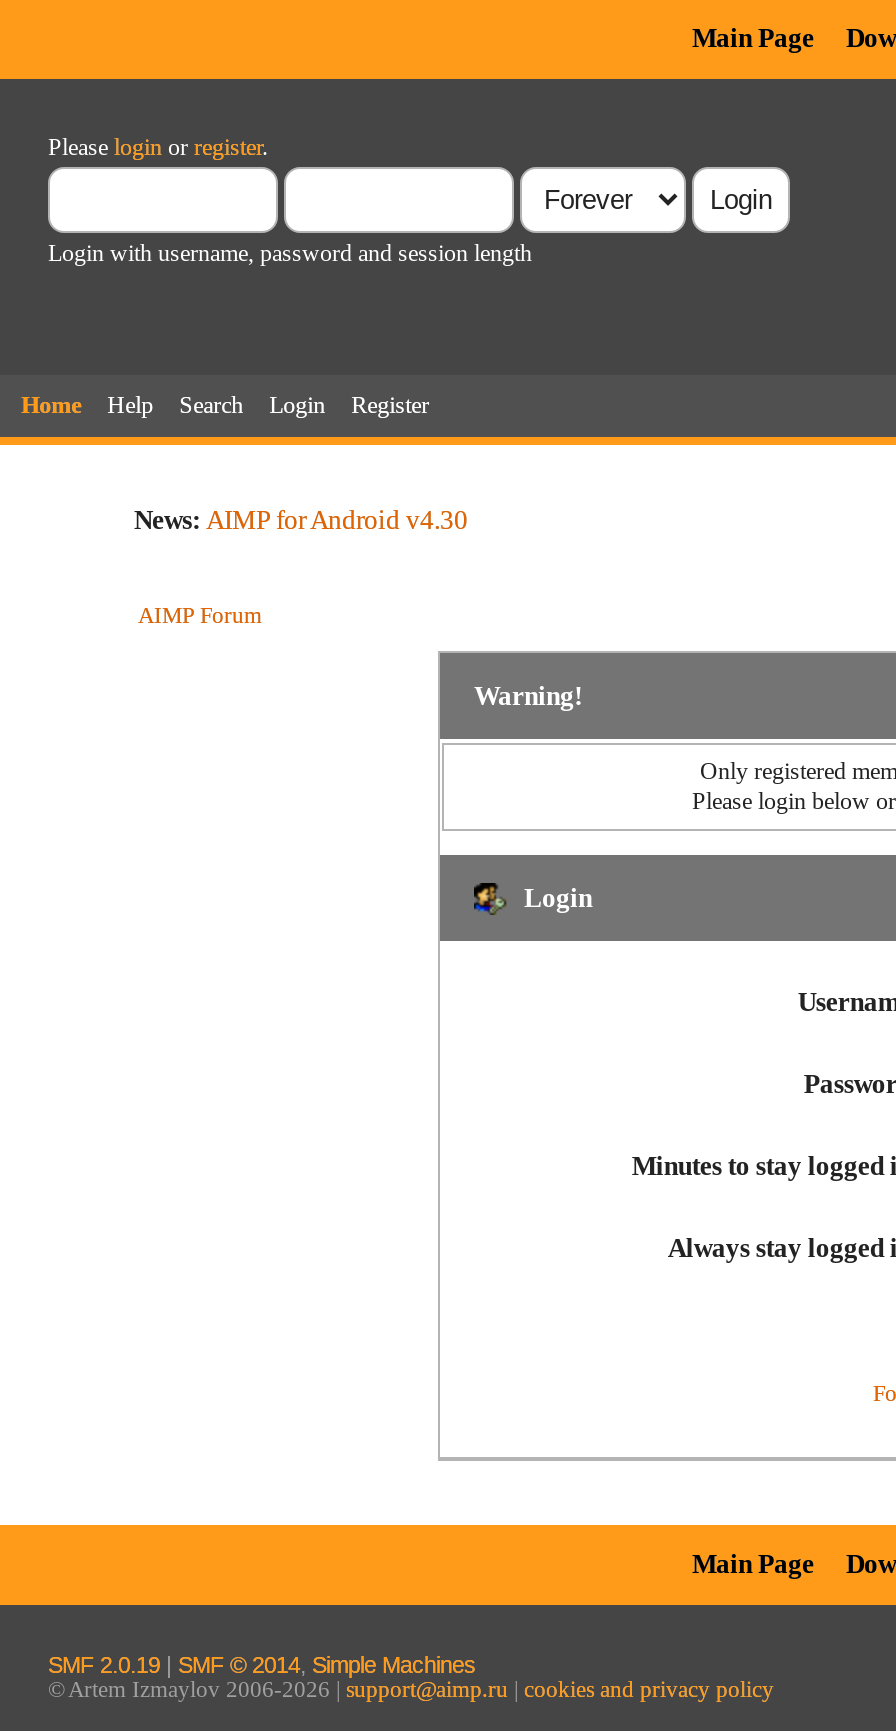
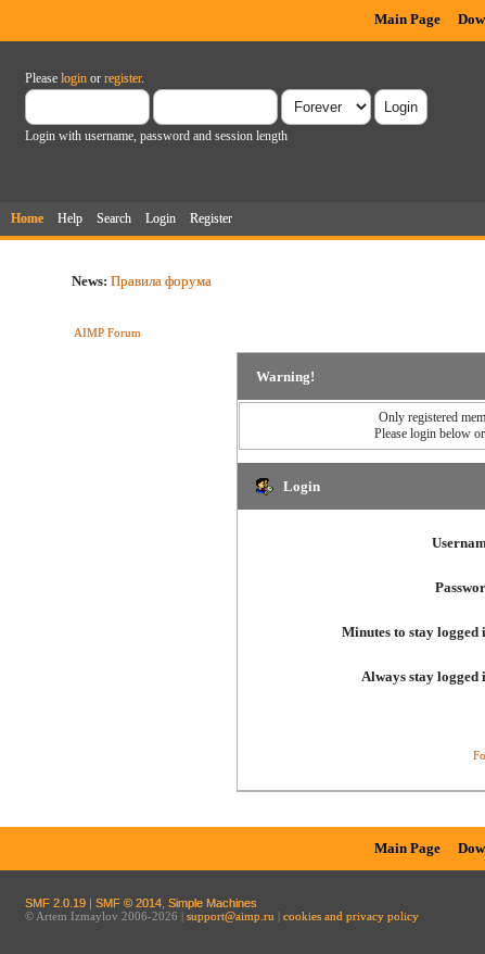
[134,505,468,535] News: AIMP for Android v4.30 -> [72,273,212,289] News: Правила форума

